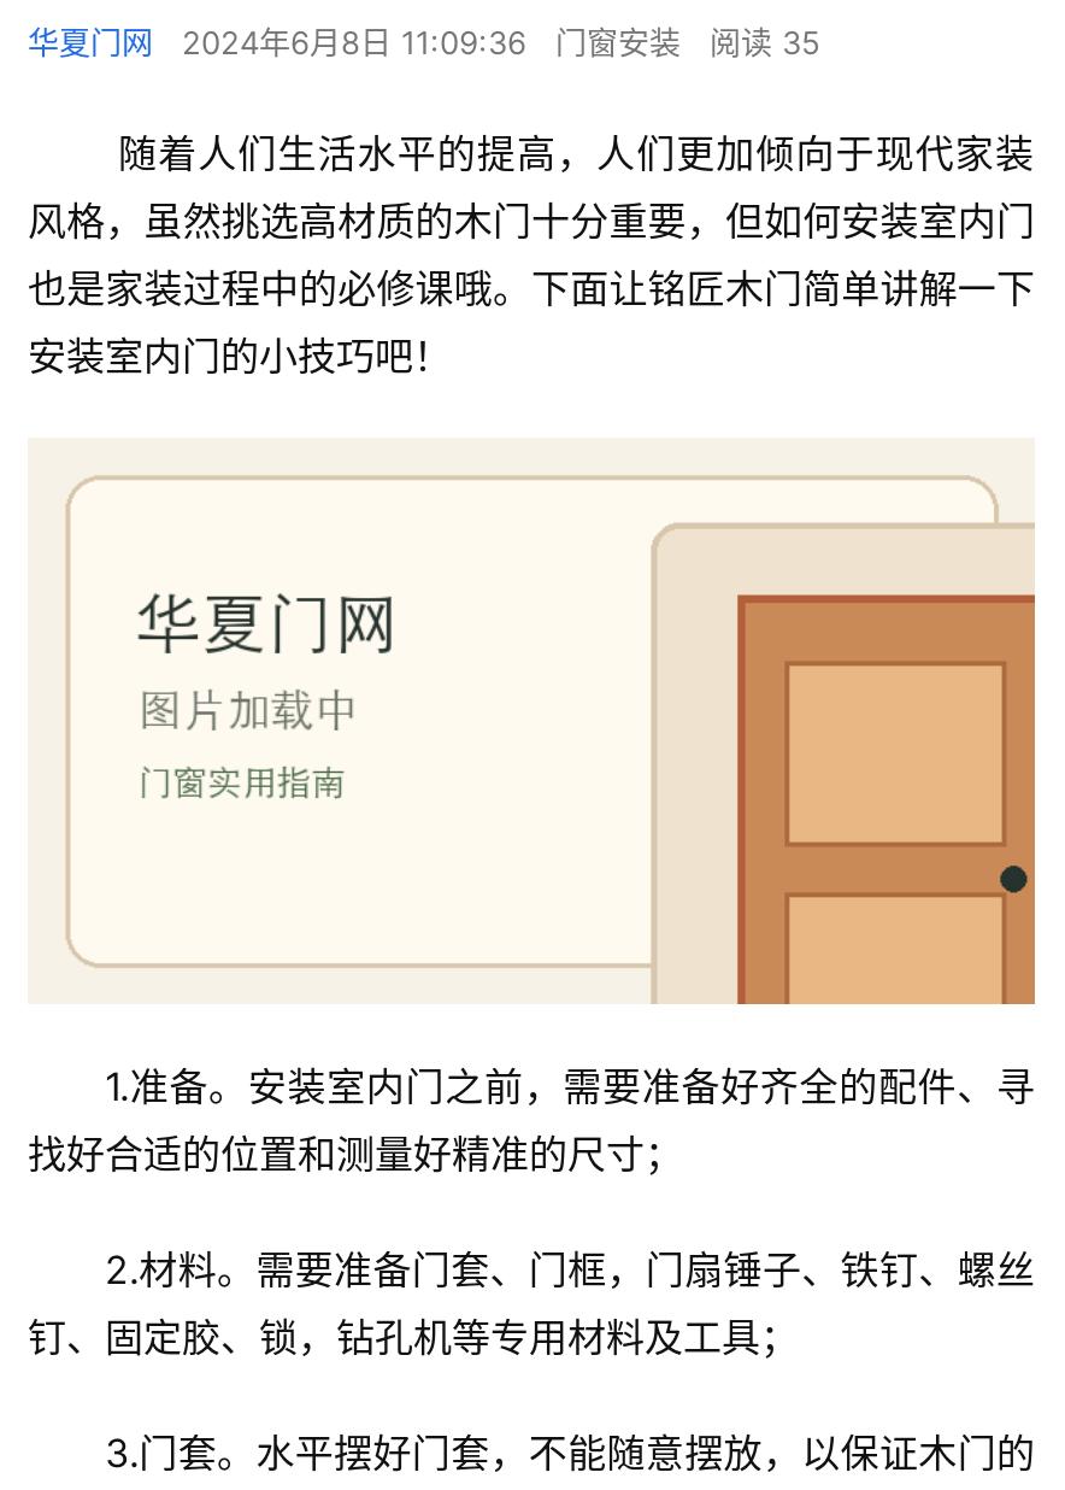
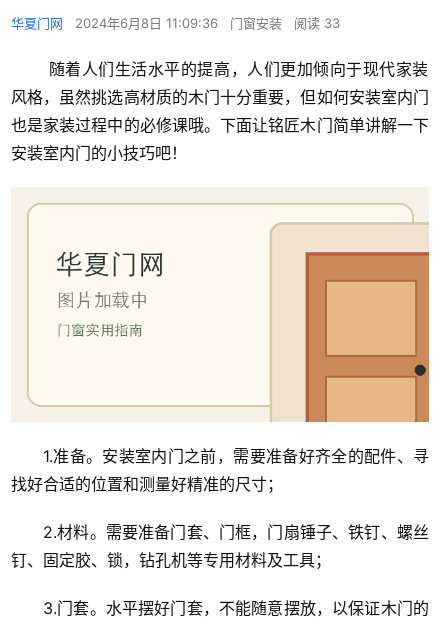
[28,23,820,62] 华夏门网 2024年6月8日 11:09:36 门窗安装 阅读 35 -> [11,15,340,31] 华夏门网 2024年6月8日 11:09:36 门窗安装 阅读 33

